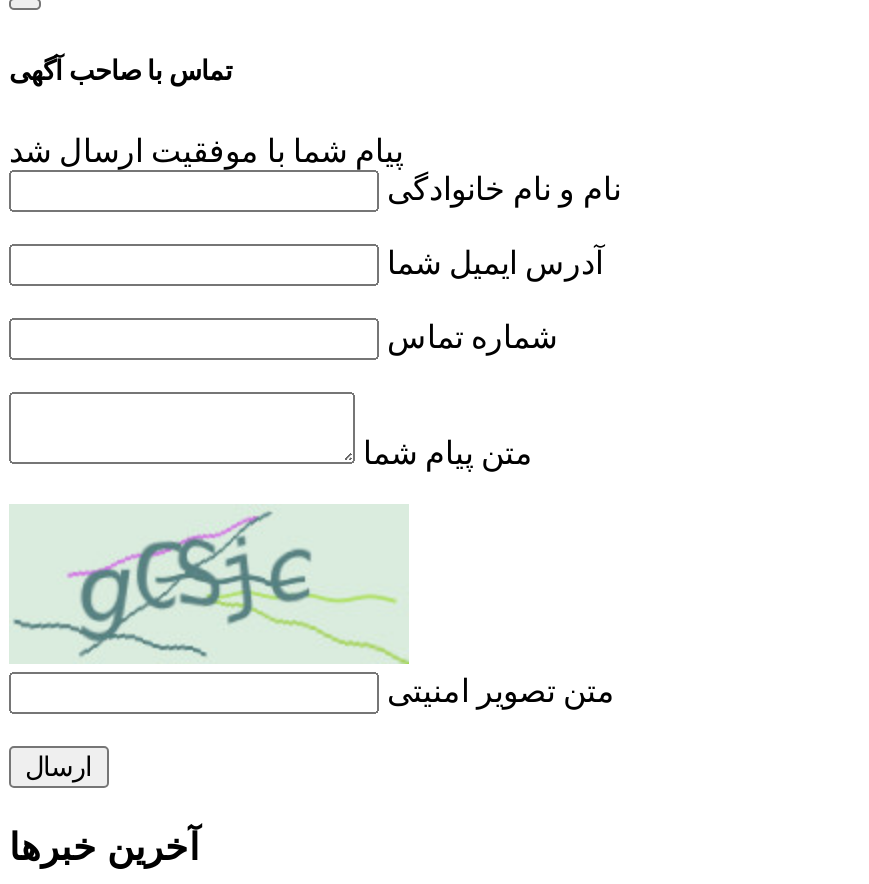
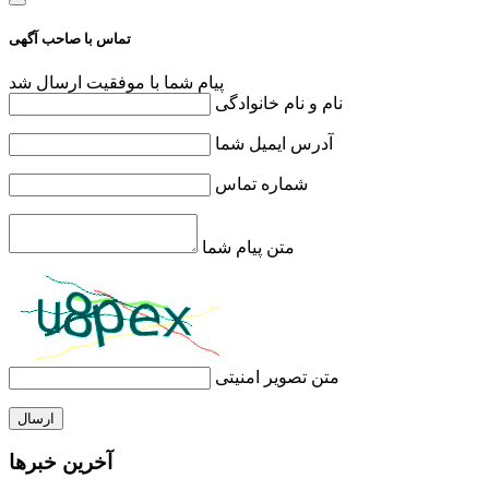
[9,504,411,666] [image] -> [10,275,226,362] [image]

